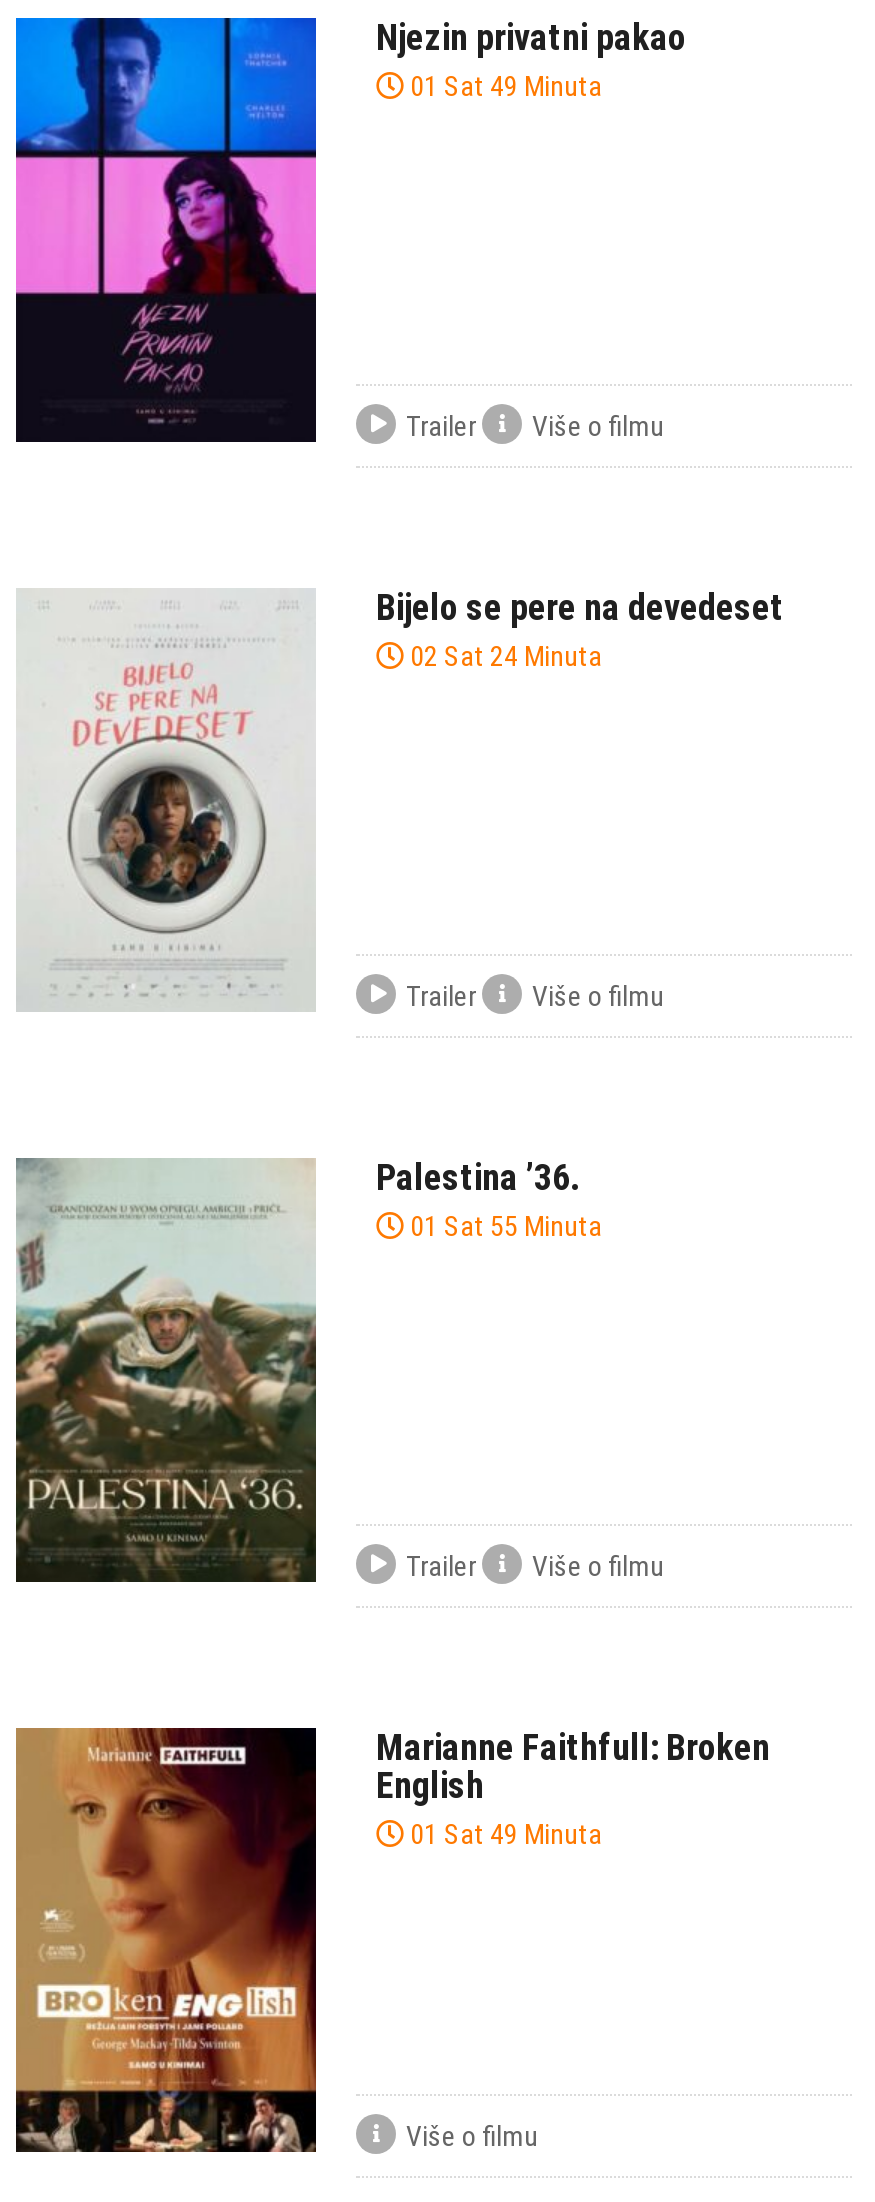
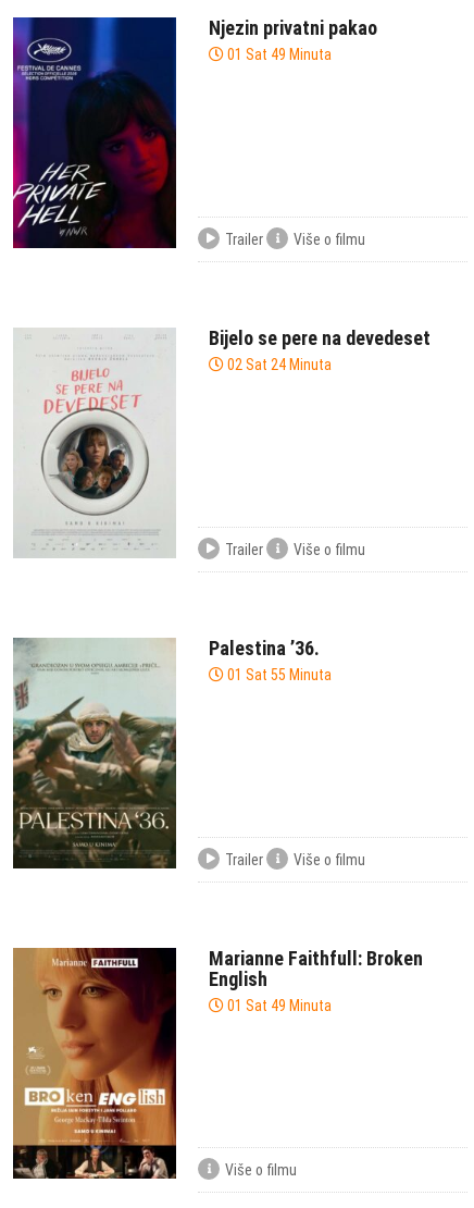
[14,16,318,444] [image] -> [12,16,177,249] [image]

